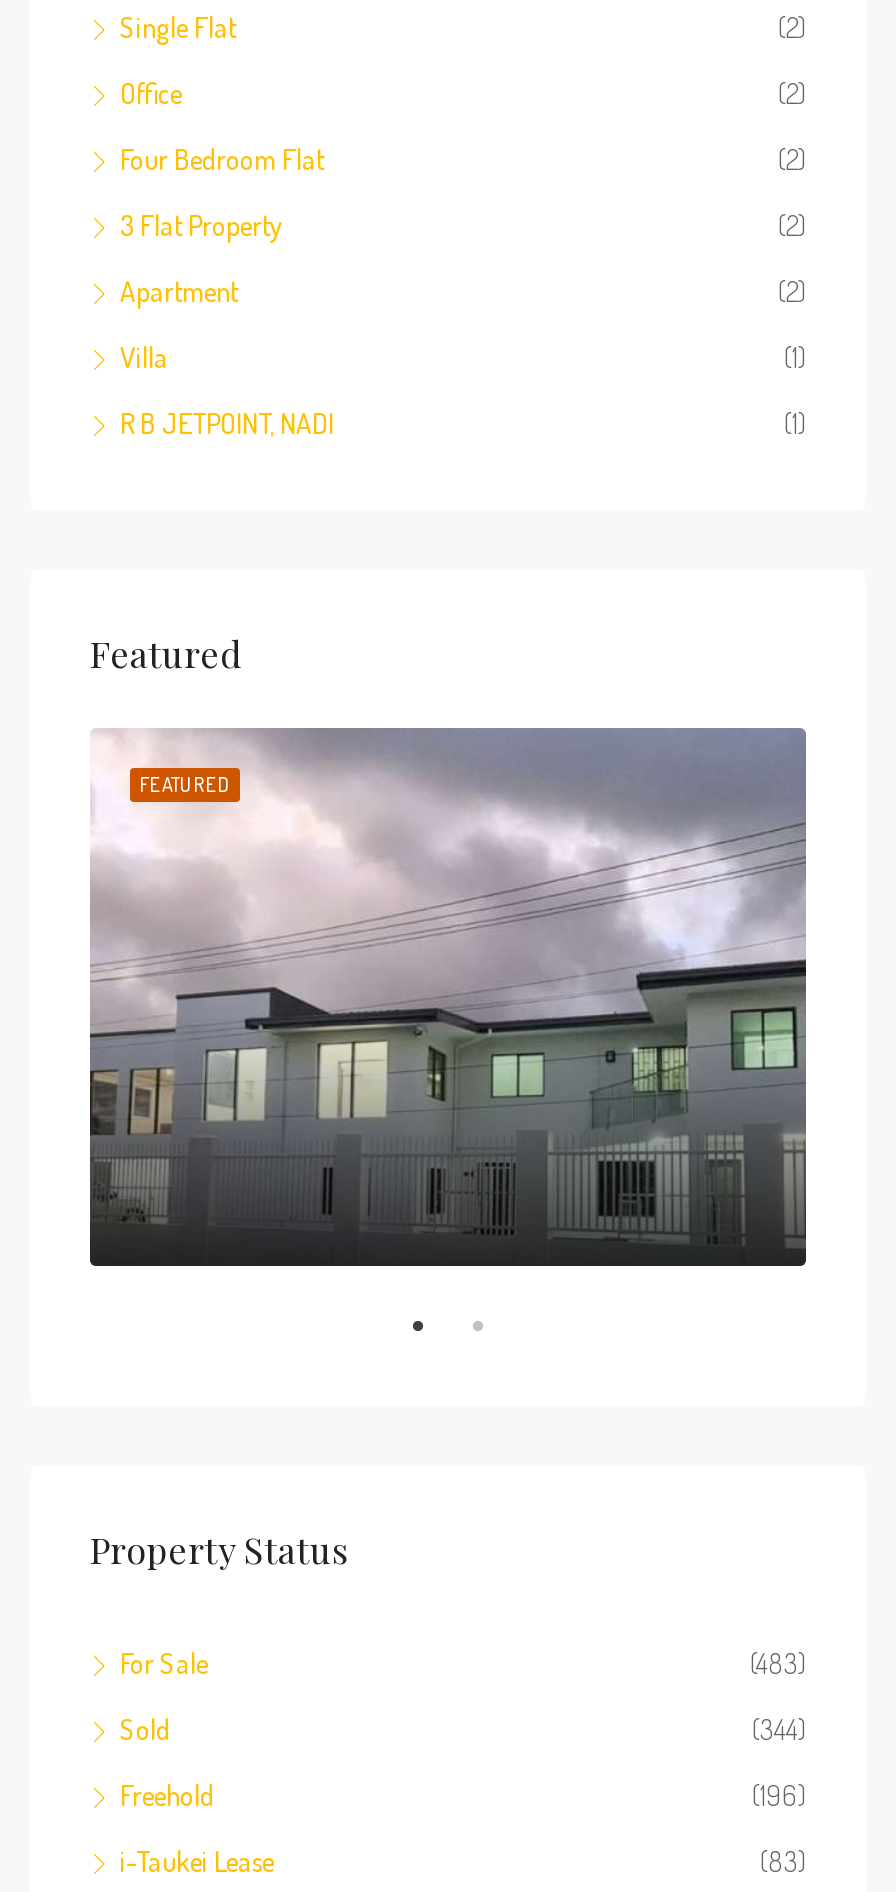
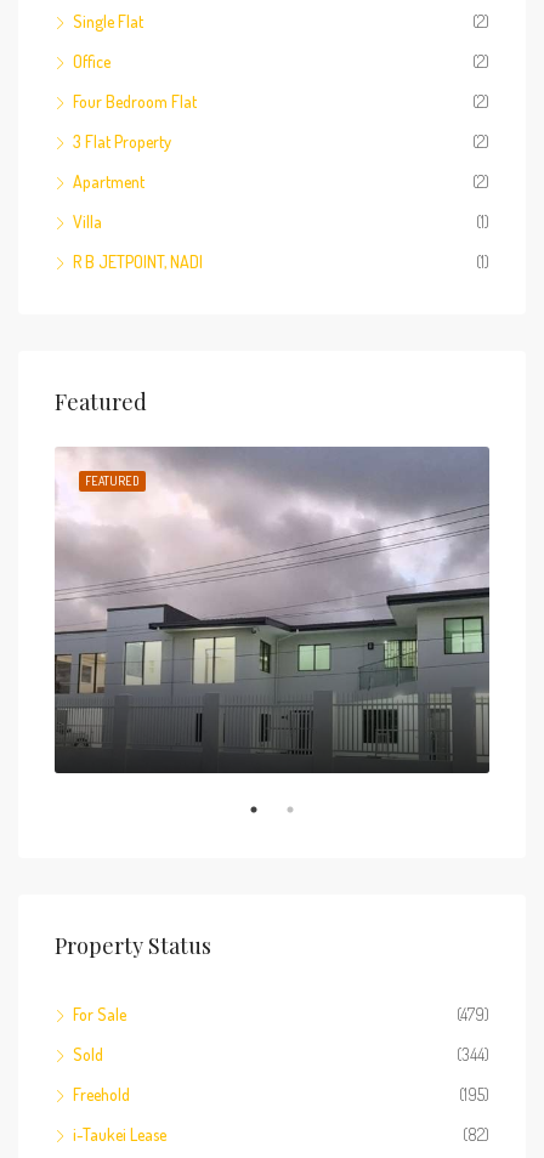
[750,1645,806,1679] (483) -> [457,1003,489,1024] (479)
[752,1777,806,1811] (196) -> [459,1083,489,1104] (195)
[760,1843,806,1877] (83) -> [463,1123,489,1144] (82)

